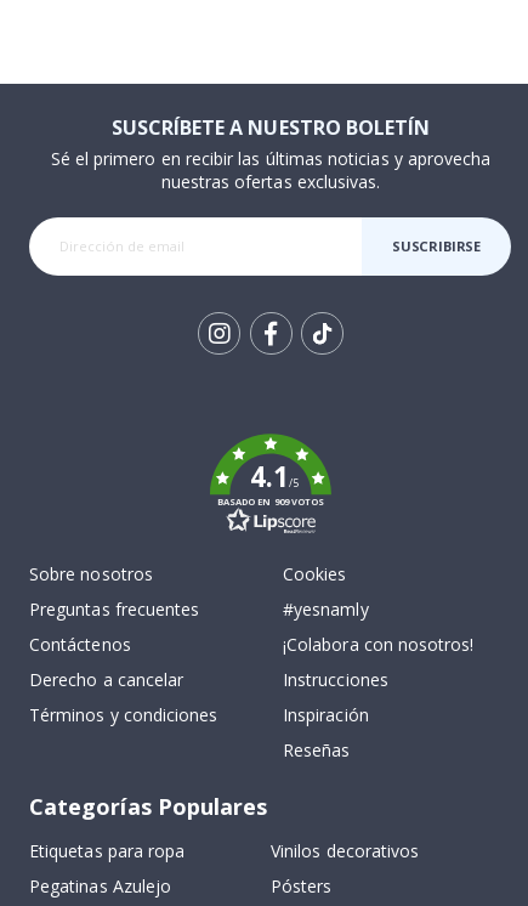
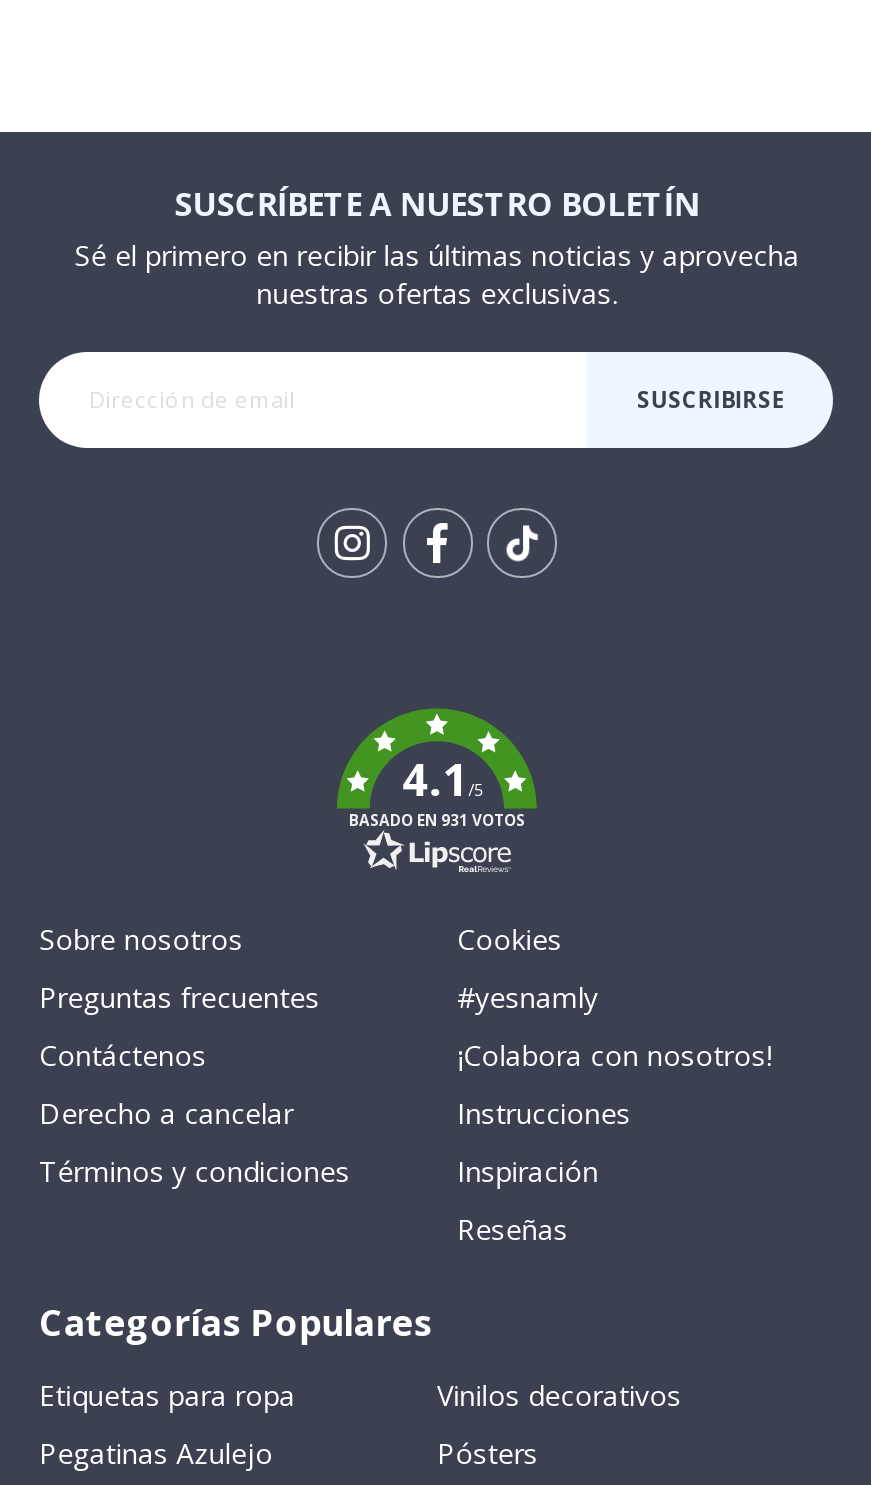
[218,495,323,508] BASADO EN 909 VOTOS -> [349,810,525,830] BASADO EN 931 VOTOS

